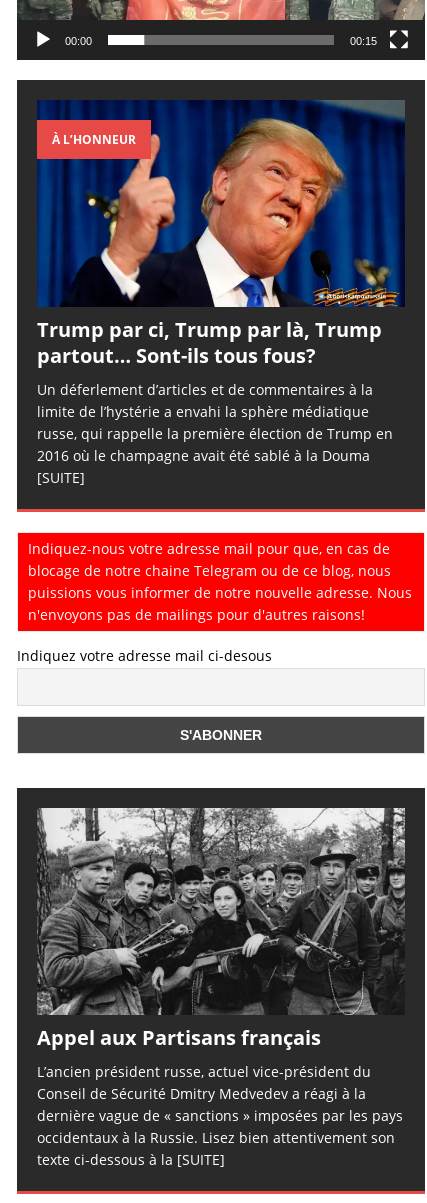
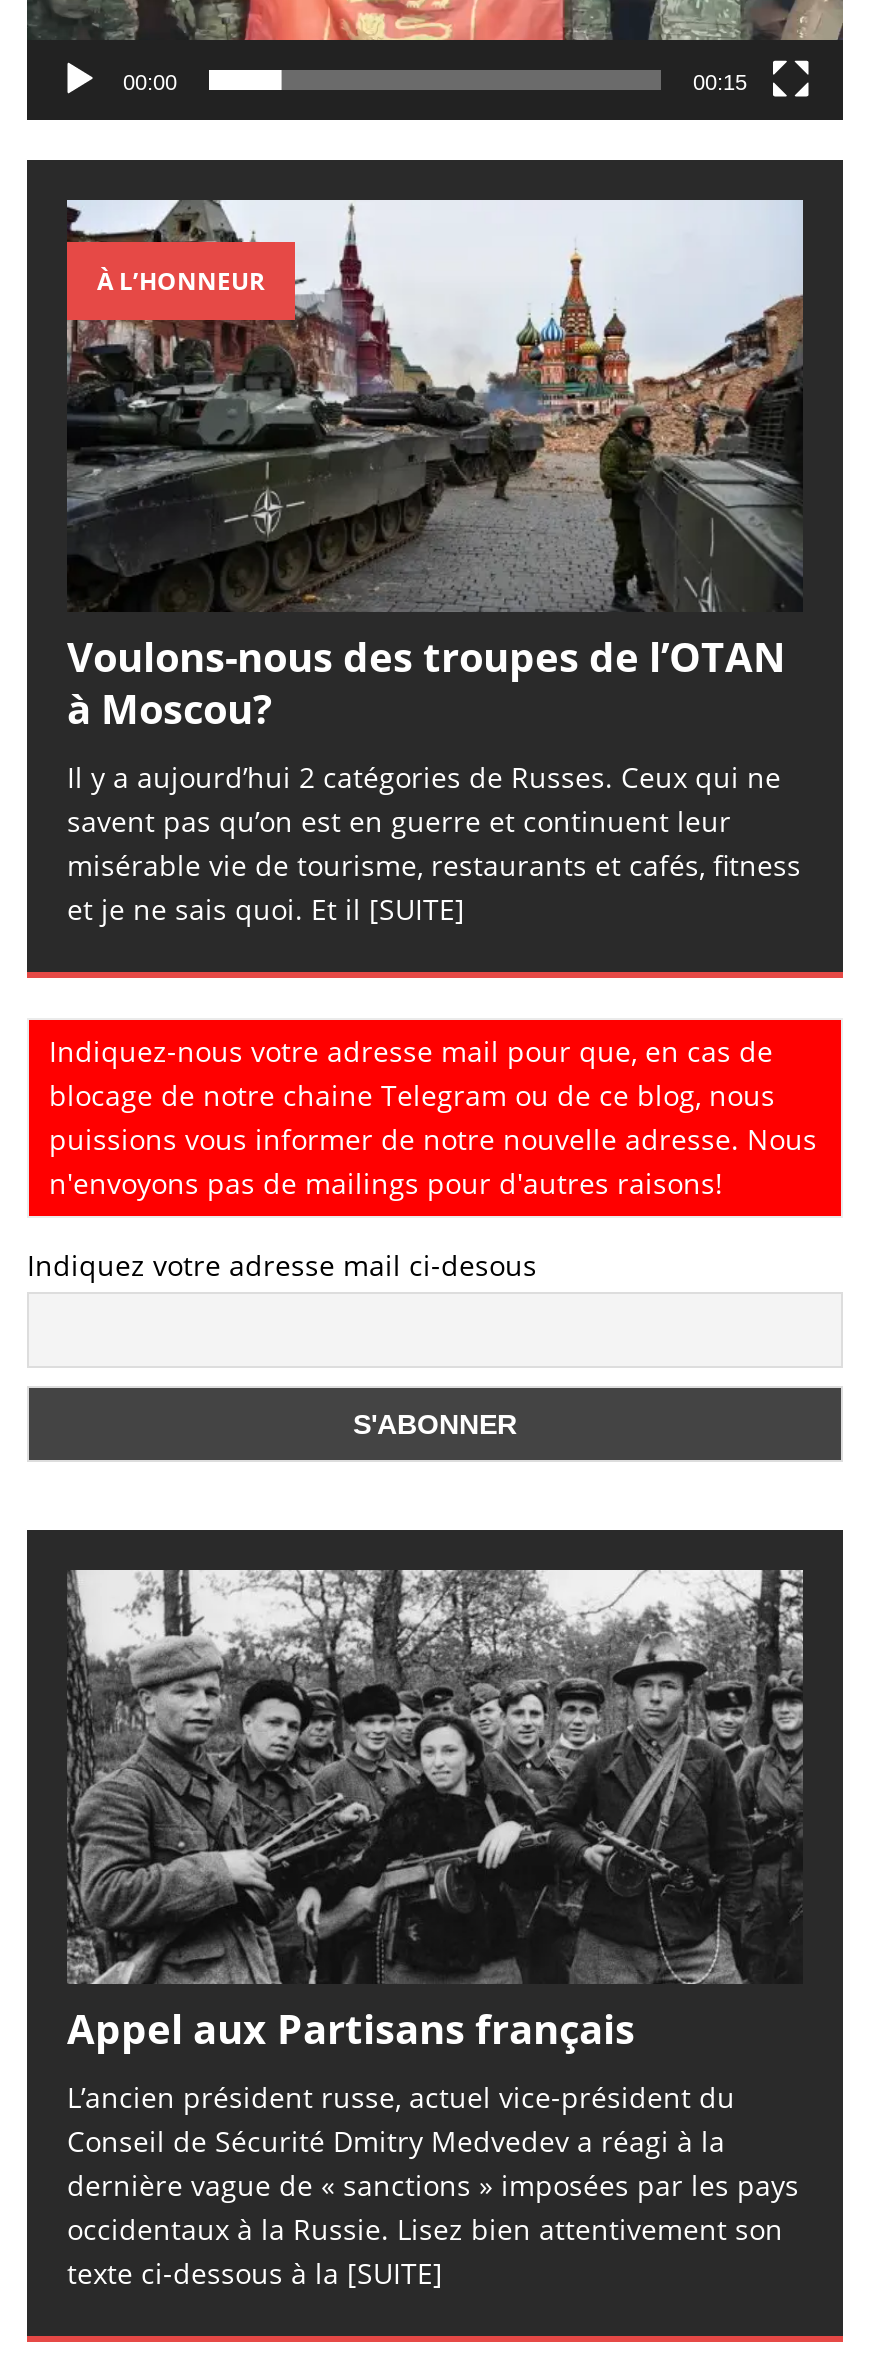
[37,100,405,486] [image] | Trump par ci, Trump par là, Trump | partout… Sont-ils tous fous? | Un déferlement d’articles et de commentaires à la | limite de l’hystérie a envahi la sphère médiatique | russe, qui rappelle la première élection de Trump en | 2016 où le champagne avait été sablé à la Douma | [SUITE] -> [65,198,805,928] [image] | Voulons-nous des troupes de l’OTAN | à Moscou? | Il y a aujourd’hui 2 catégories de Russes. Ceux qui ne | savent pas qu’on est en guerre et continuent leur | misérable vie de tourisme, restaurants et cafés, fitness | et je ne sais quoi. Et il [SUITE]

